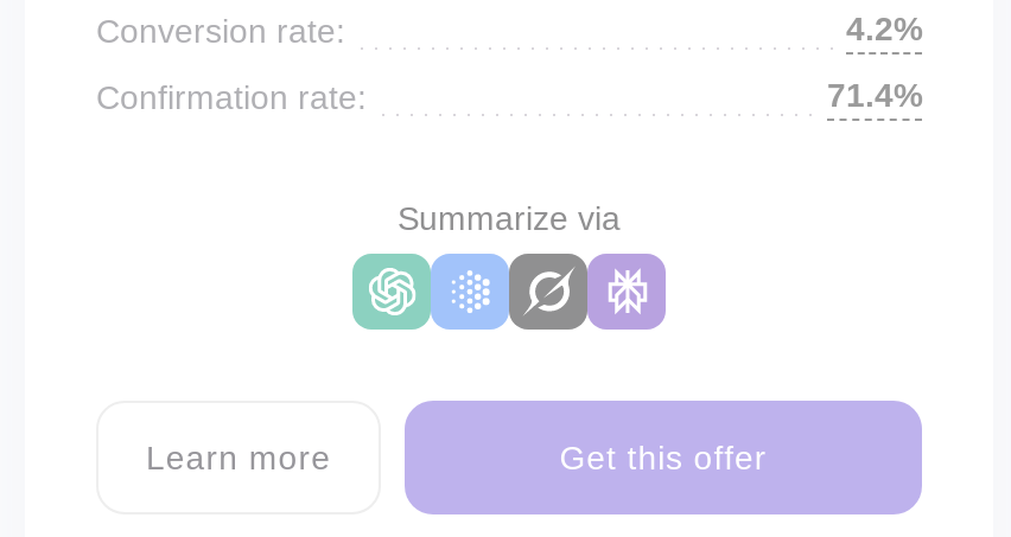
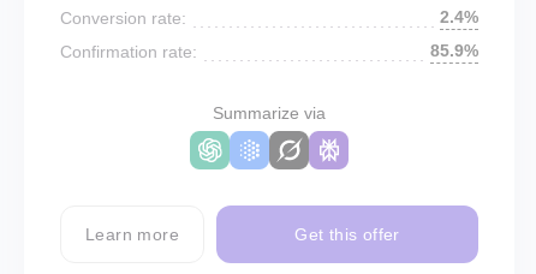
[846,9,922,47] 4.2% -> [440,7,478,26] 2.4%
[827,76,922,114] 71.4% -> [430,41,478,60] 85.9%

